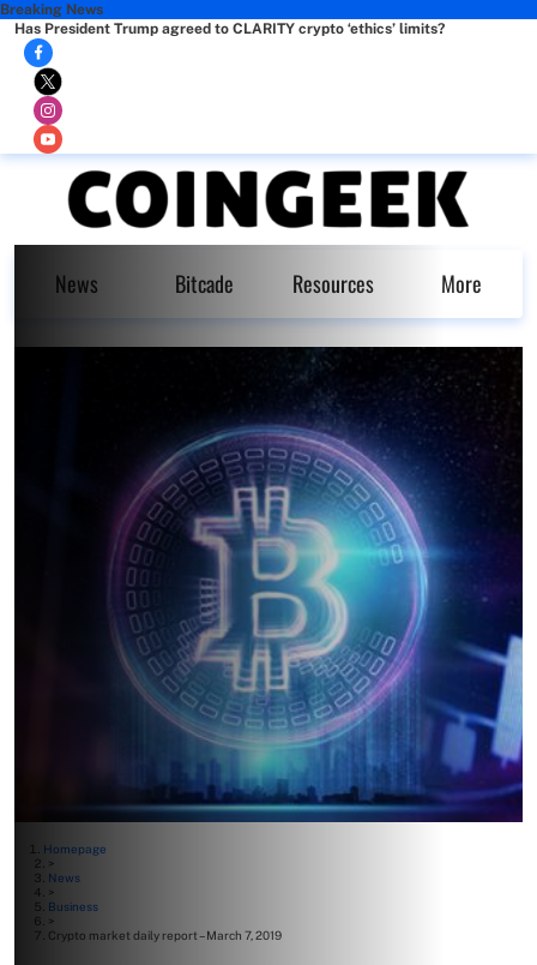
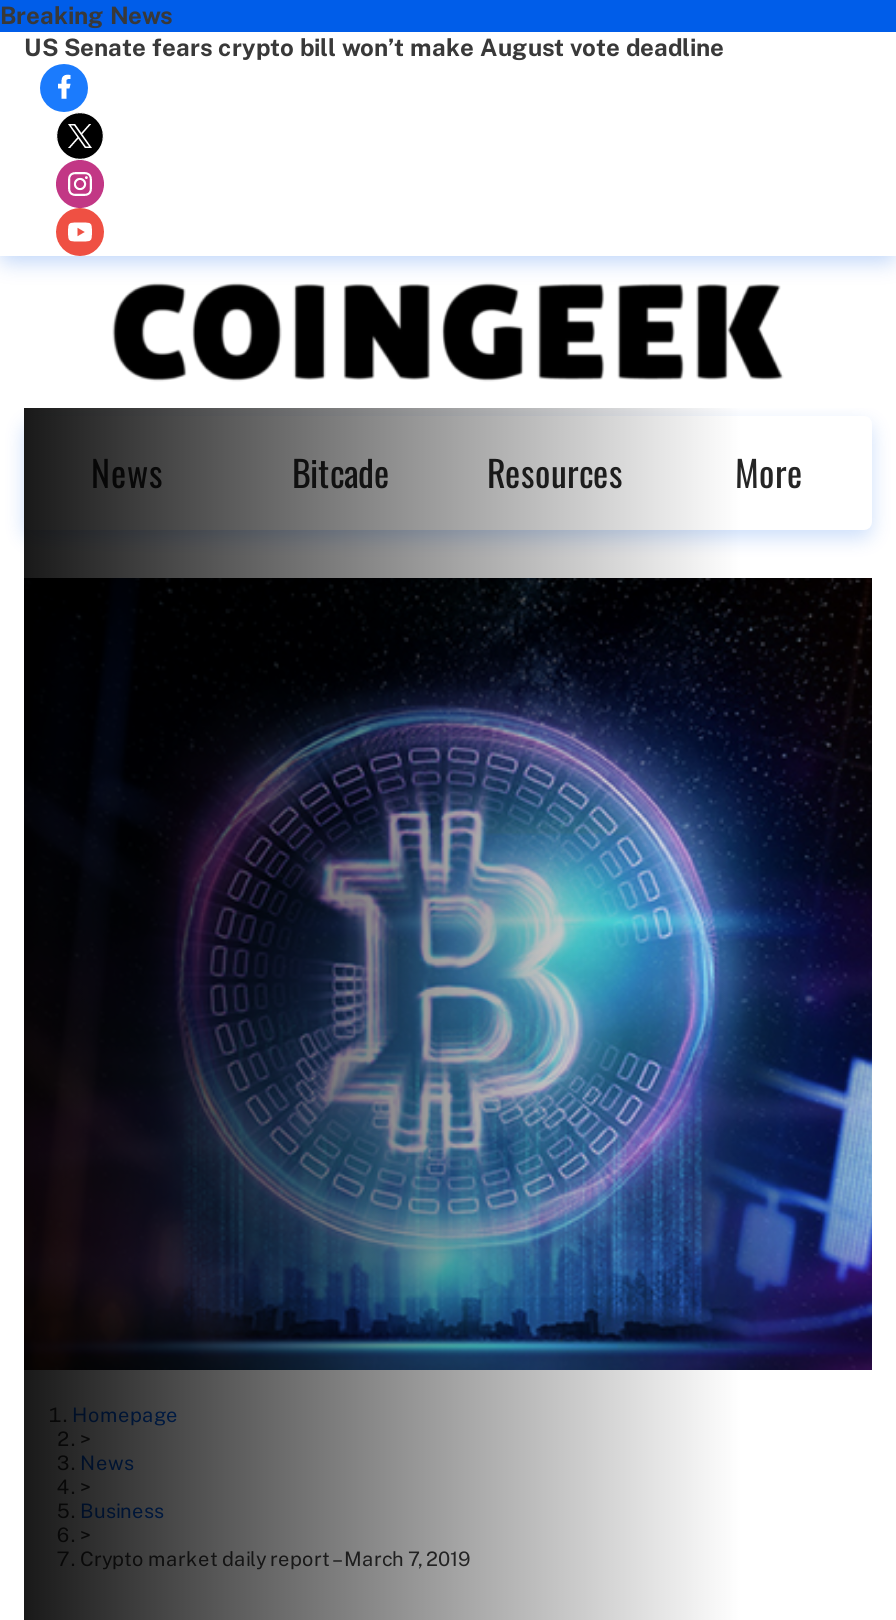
[14,20,445,37] Has President Trump agreed to CLARITY crypto ‘ethics’ limits? -> [24,34,724,62] US Senate fears crypto bill won’t make August vote deadline

